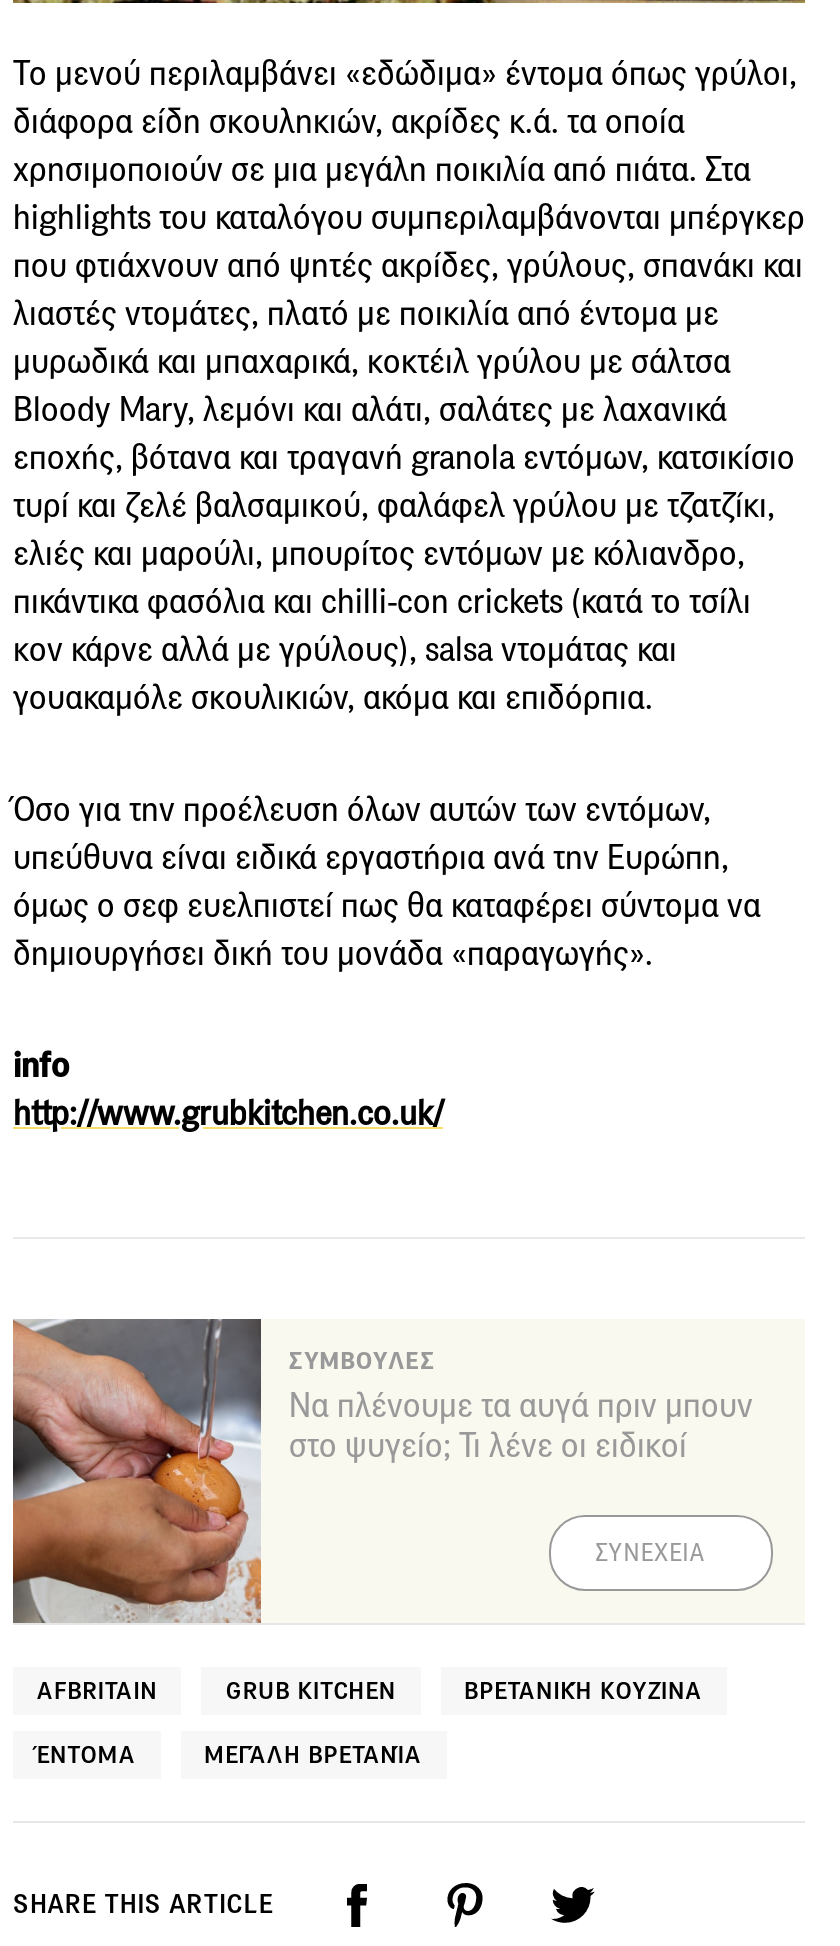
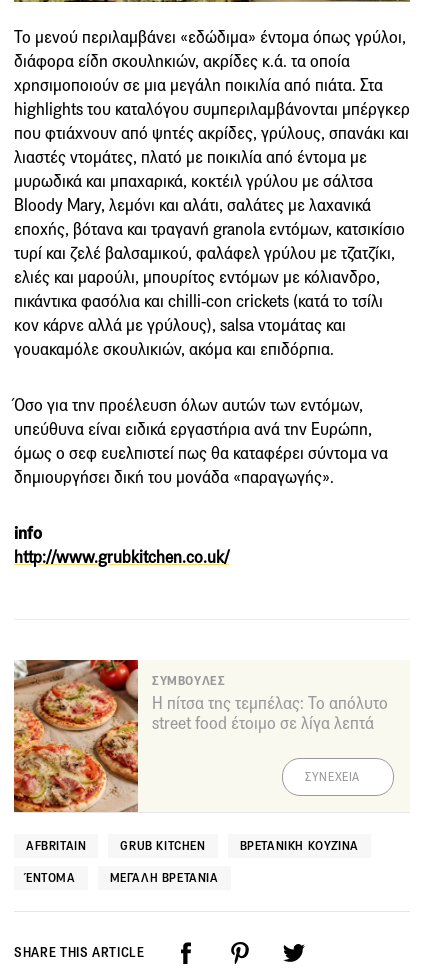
[11,1316,753,1624] [image] | Να πλένουμε τα αυγά πριν μπουν | στο ψυγείο; Τι λένε οι ειδικοί -> [13,659,388,813] [image] | Η πίτσα της τεμπέλας: Το απόλυτο | street food έτοιμο σε λίγα λεπτά

